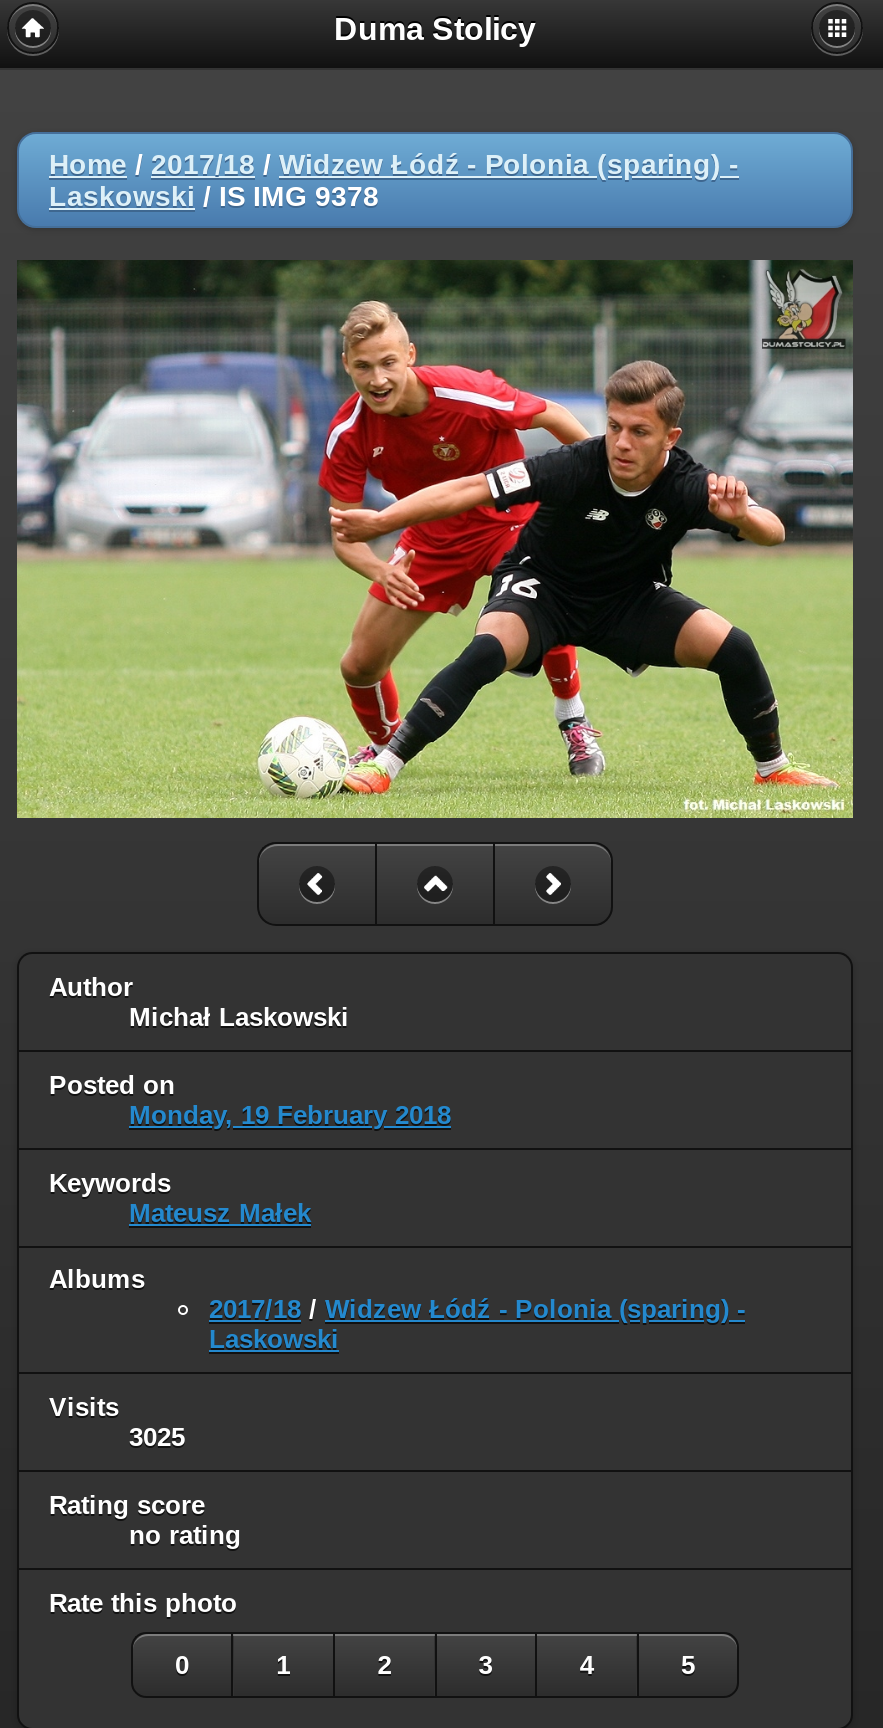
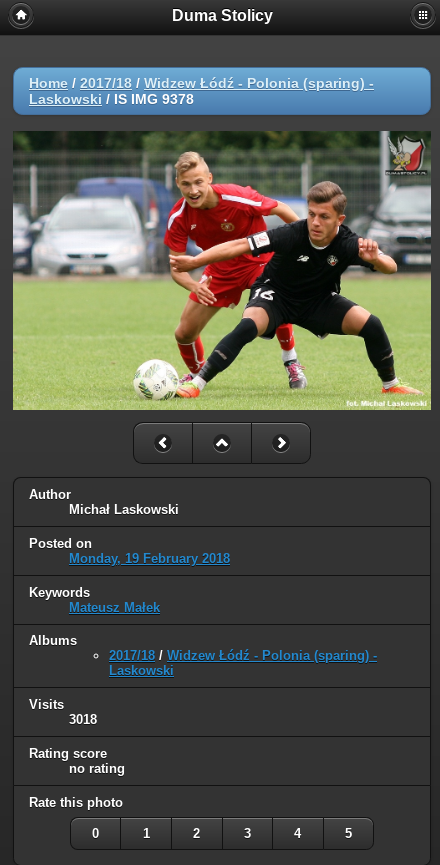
[129,1423,185,1453] 3025 -> [69,712,97,727] 3018

